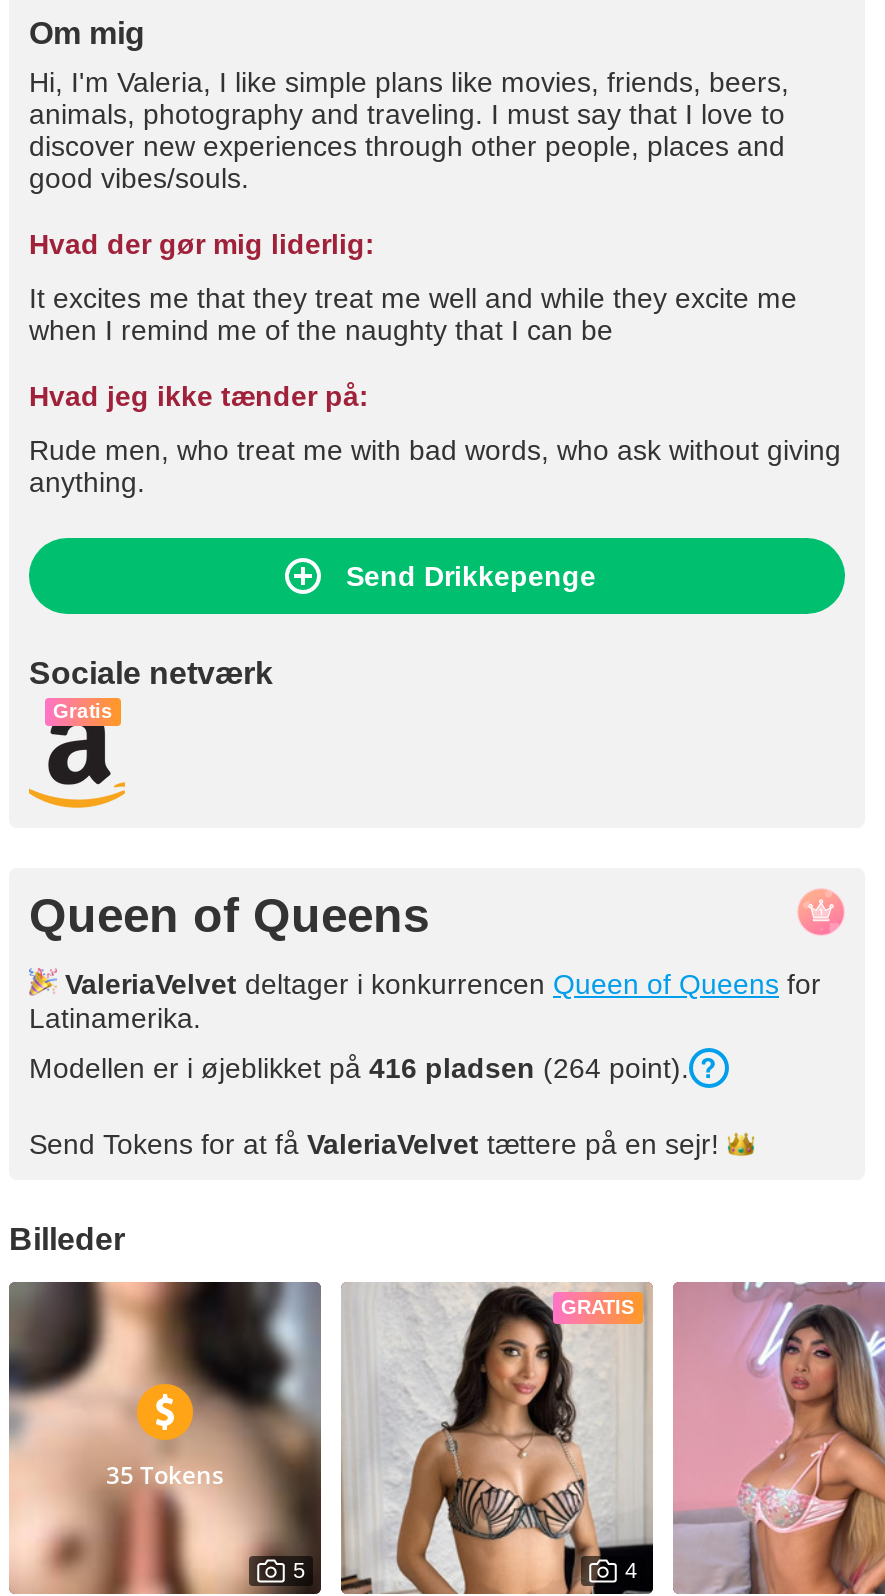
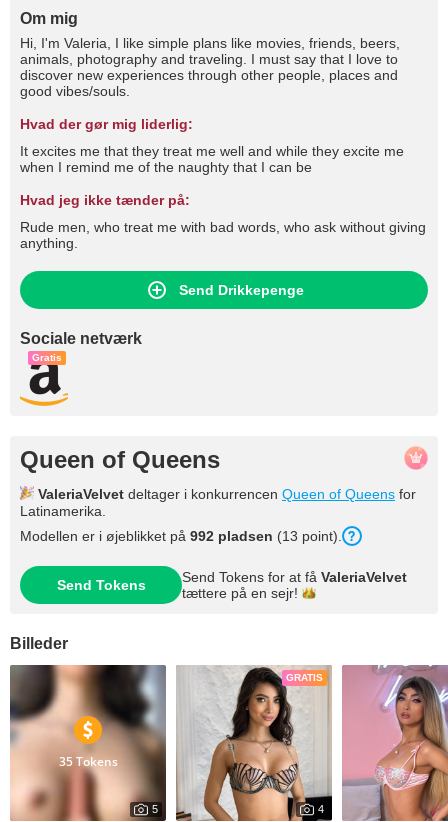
[29,1052,689,1084] Modellen er i øjeblikket på 416 pladsen (264 point). -> [20,528,342,544] Modellen er i øjeblikket på 992 pladsen (13 point).
[29,1128,719,1160] Send Tokens for at få ValeriaVelvet tættere på en sejr! -> [56,569,407,601] Send Tokens | Send Tokens for at få ValeriaVelvet | tættere på en sejr!

